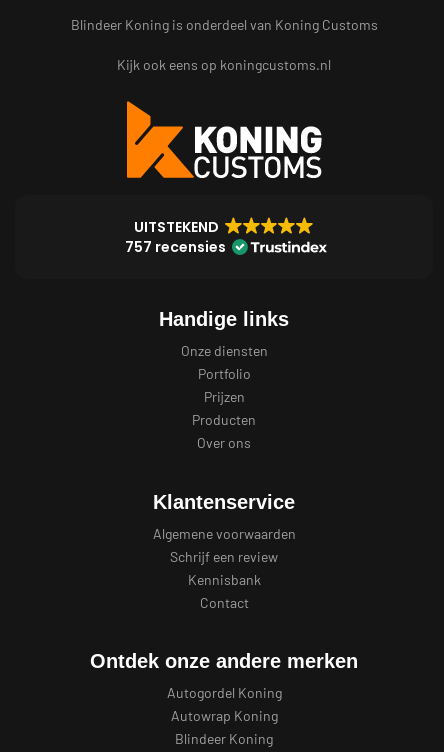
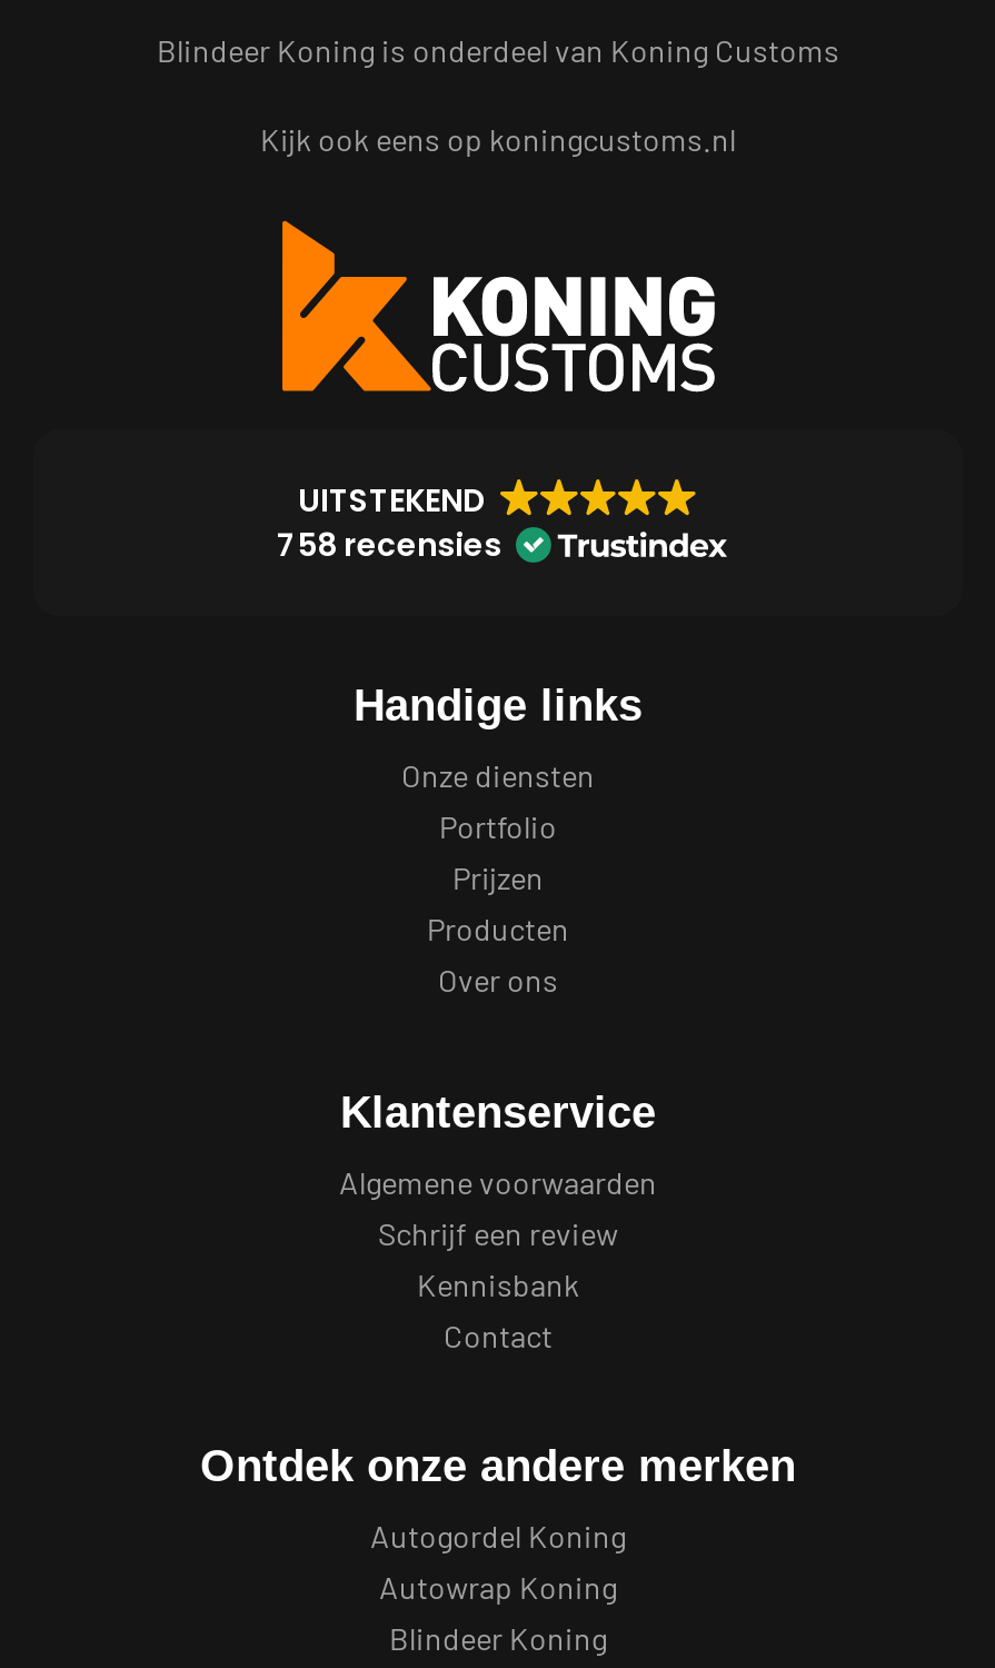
[124,237,225,257] 757 recensies -> [277,523,501,567] 758 recensies

